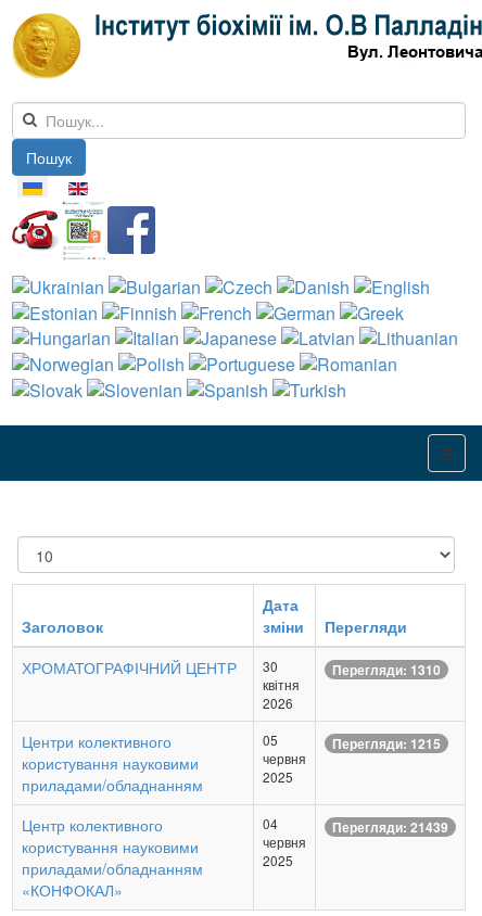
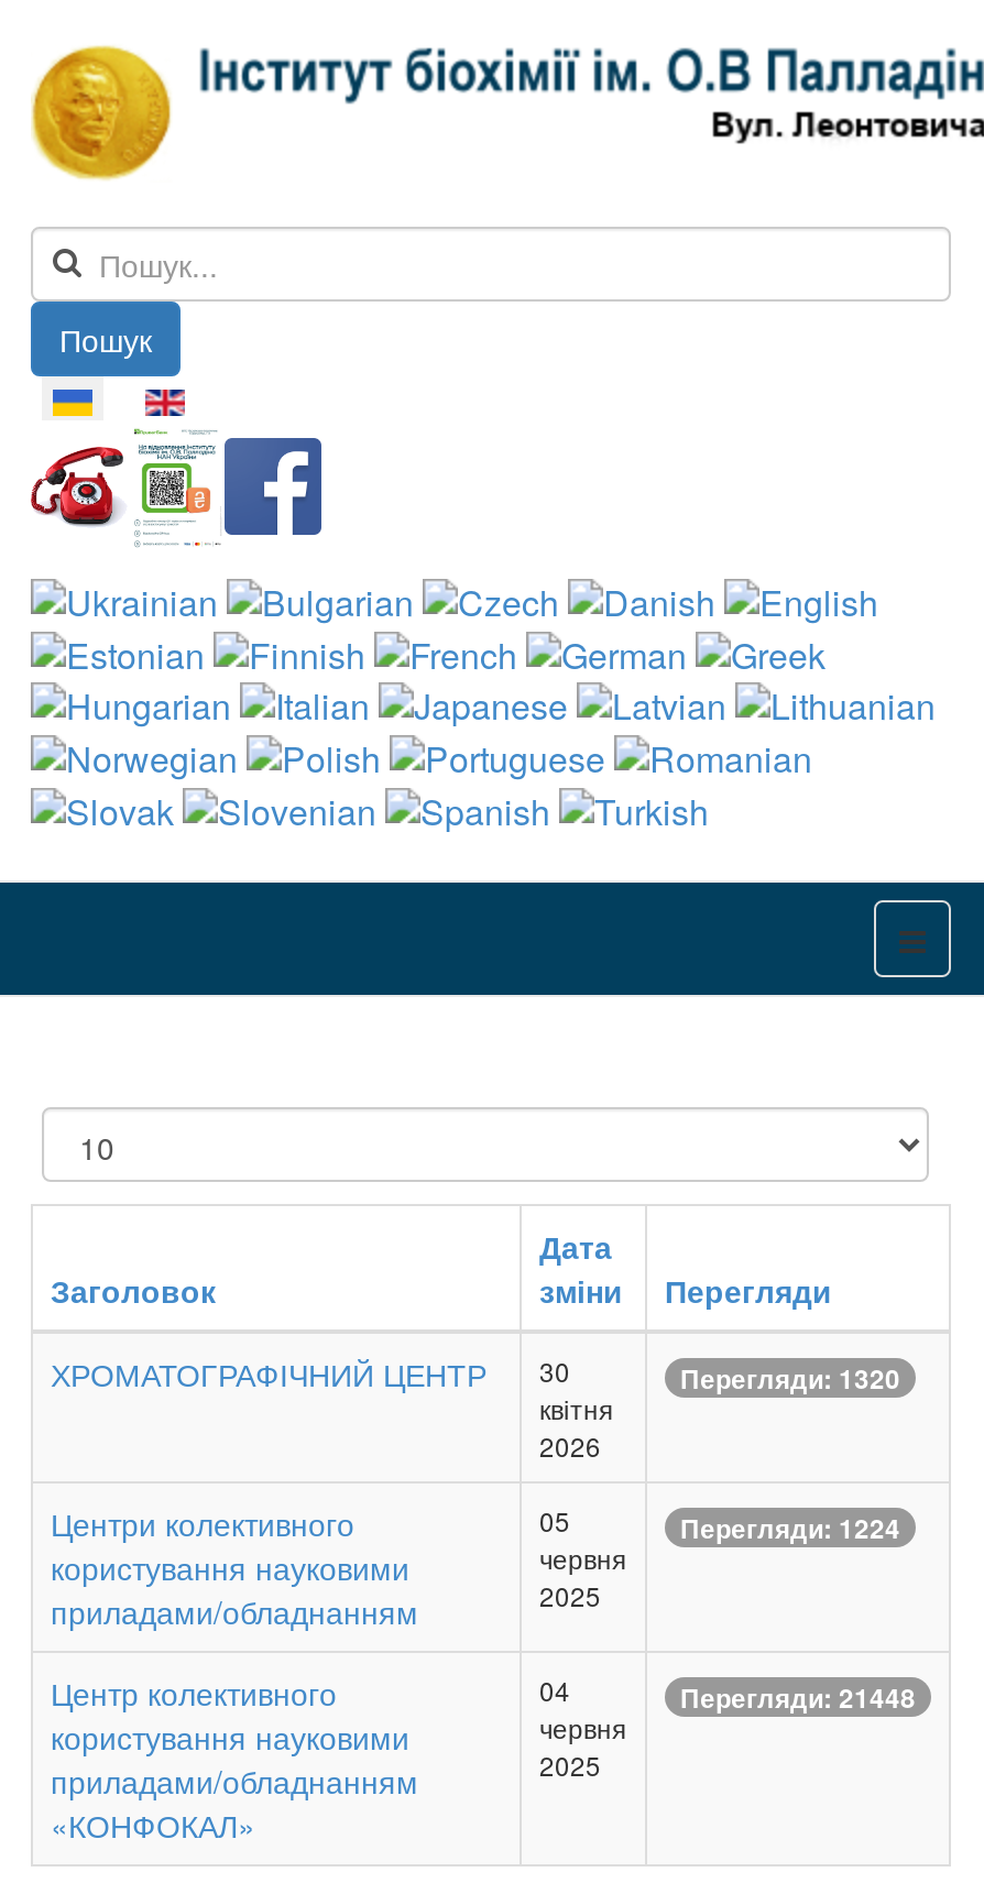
[332,660,441,680] Перегляди: 1310 -> [680,1359,900,1399] Перегляди: 1320
[332,734,441,754] Перегляди: 1215 -> [680,1509,900,1548] Перегляди: 1224
[332,818,448,837] Перегляди: 21439 -> [680,1678,916,1718] Перегляди: 21448

